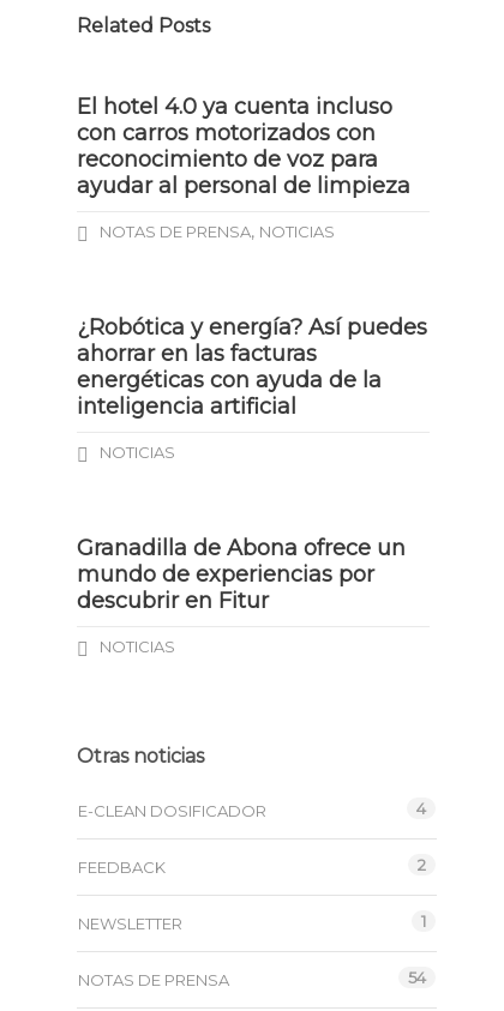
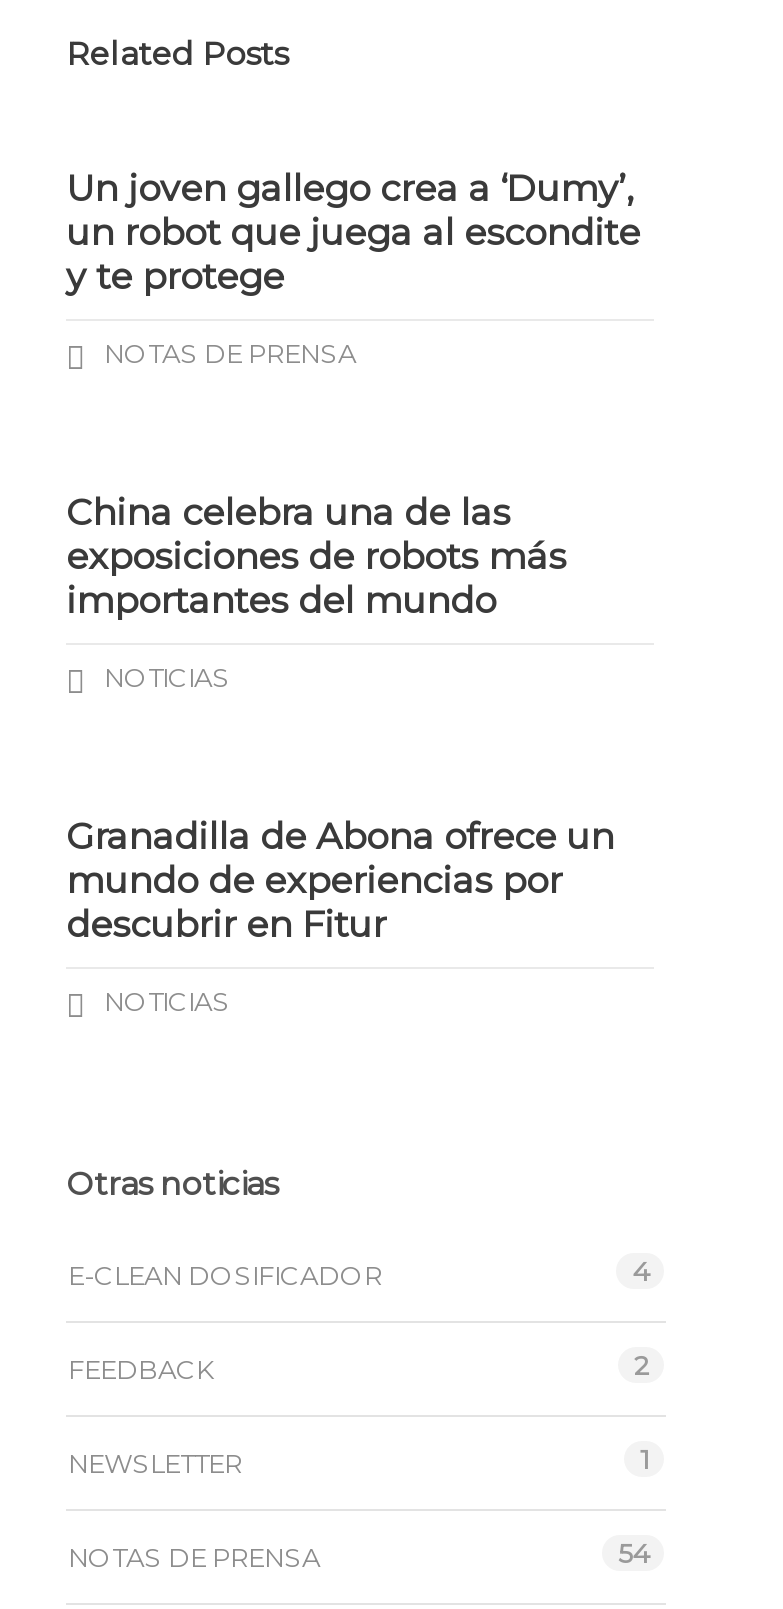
[77,94,410,199] El hotel 4.0 ya cuenta incluso | con carros motorizados con | reconocimiento de voz para | ayudar al personal de limpieza -> [66,167,640,299] Un joven gallego crea a ‘Dumy’, | un robot que juega al escondite | y te protege
[100,221,335,242] NOTAS DE PRENSA, NOTICIAS -> [104,337,356,369] NOTAS DE PRENSA
[77,314,427,420] ¿Robótica y energía? Así puedes | ahorrar en las facturas | energéticas con ayuda de la | inteligencia artificial -> [66,491,566,623] China celebra una de las | exposiciones de robots más | importantes del mundo

